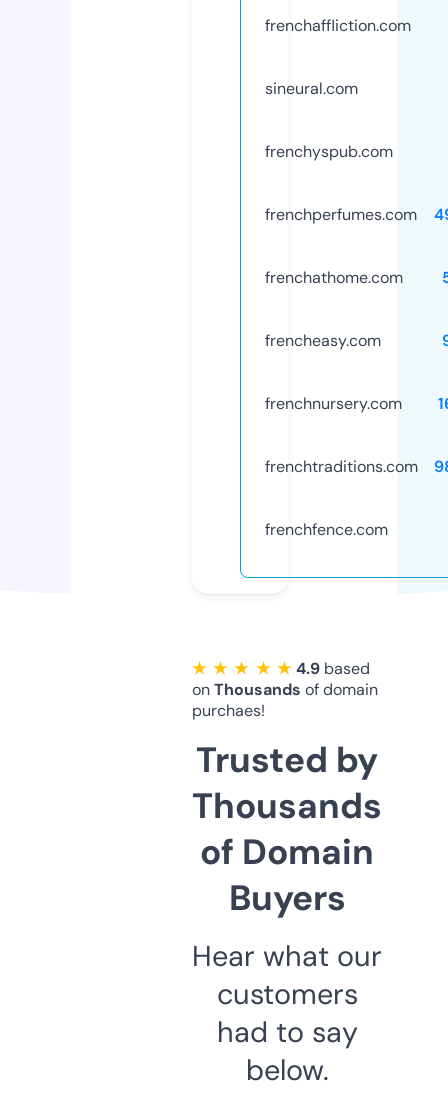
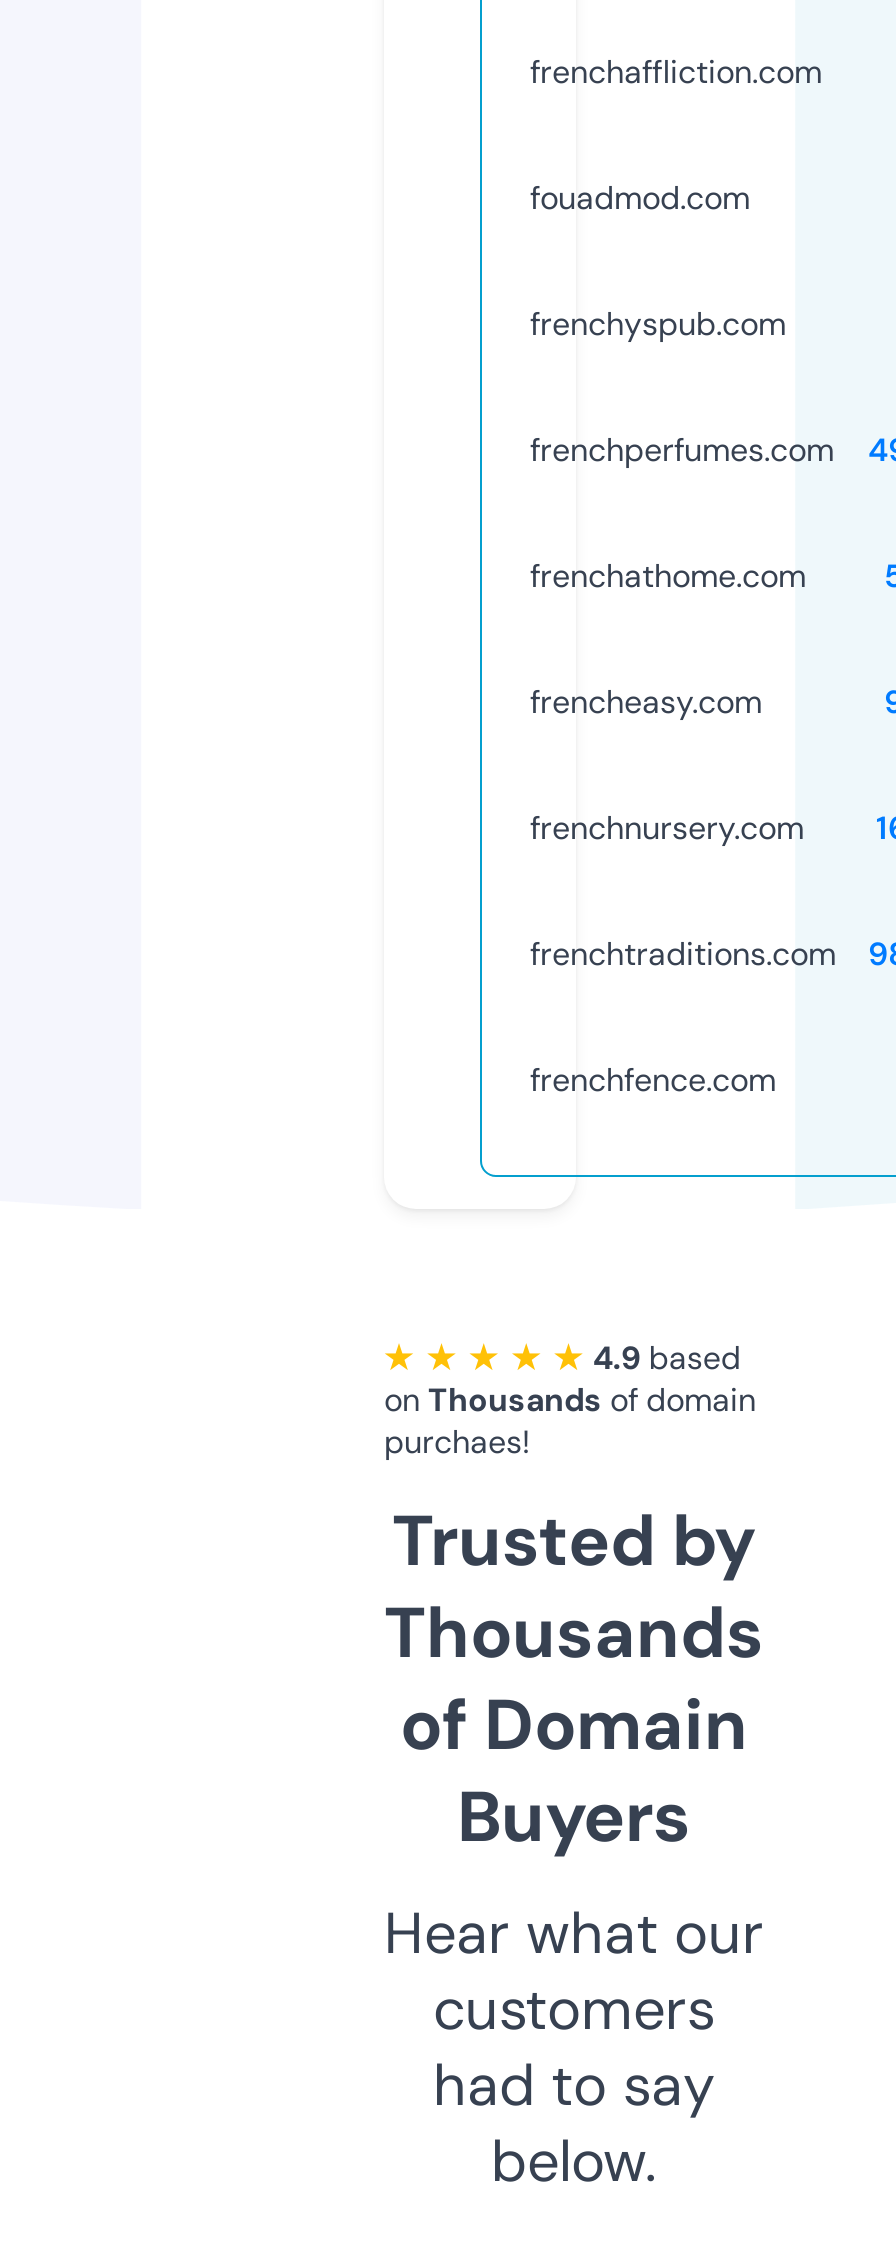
[265,78,358,99] sineural.com -> [530,177,750,219] fouadmod.com

